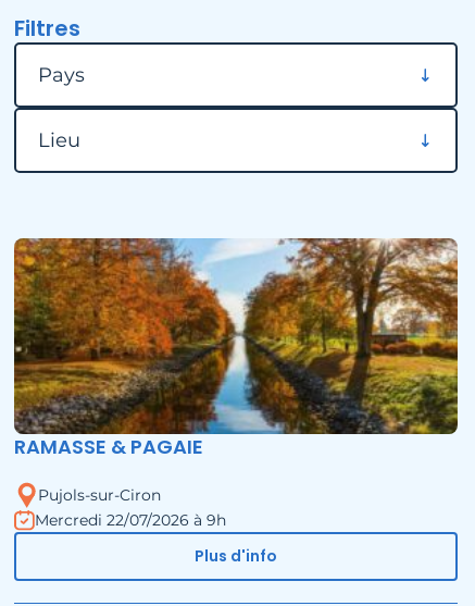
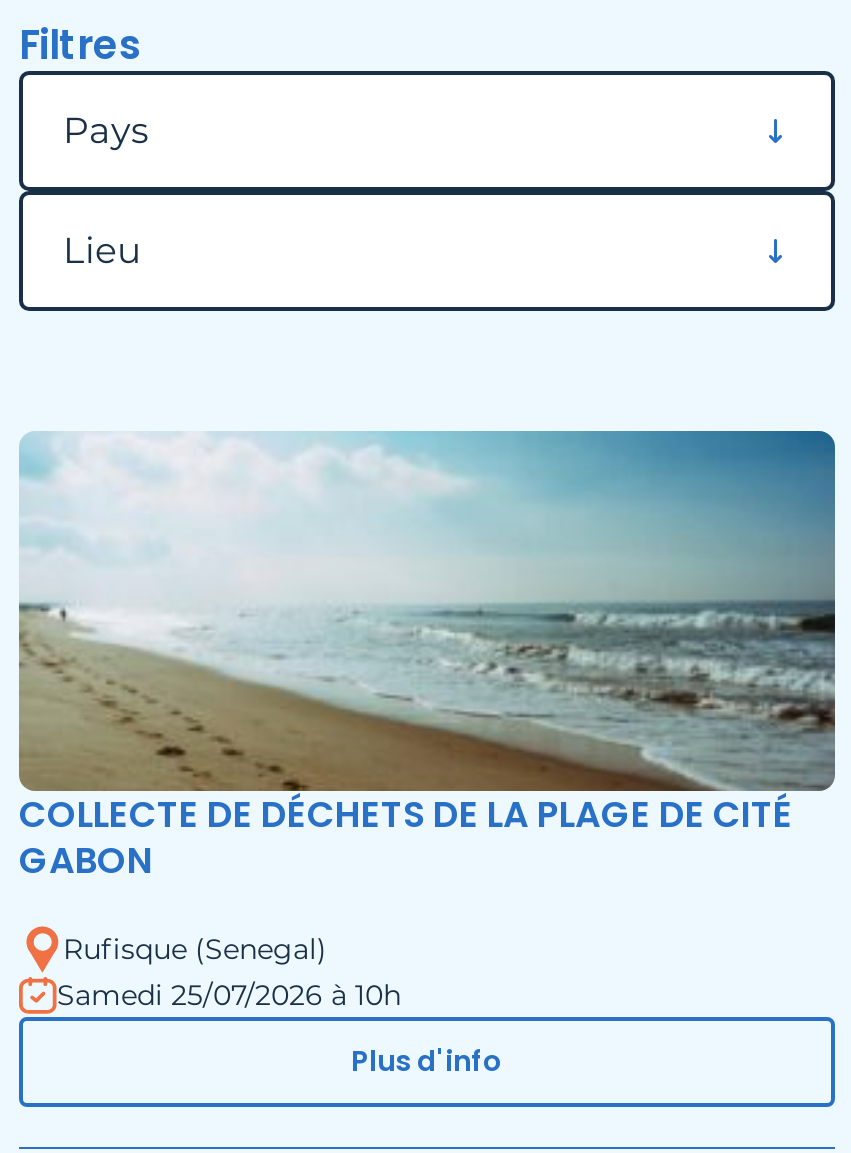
[13,237,459,461] [image] | RAMASSE & PAGAIE -> [17,429,837,886] [image] | COLLECTE DE DÉCHETS DE LA PLAGE DE CITÉ | GABON
[35,485,226,530] Pujols-sur-Ciron | Mercredi 22/07/2026 à 9h -> [57,931,401,1014] Rufisque (Senegal) | Samedi 25/07/2026 à 10h

